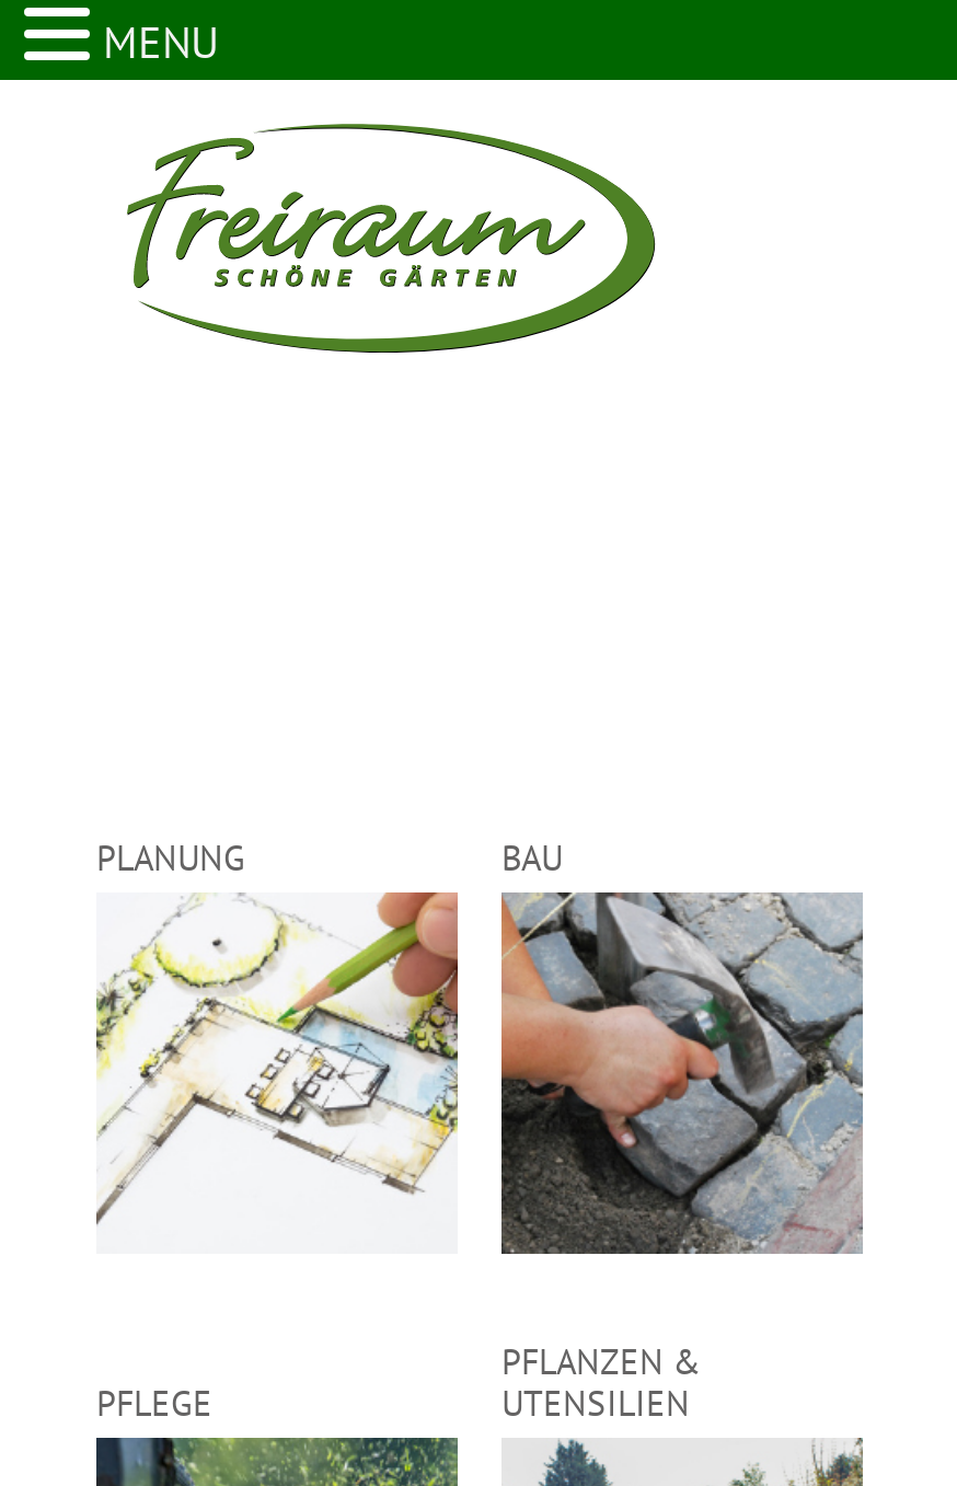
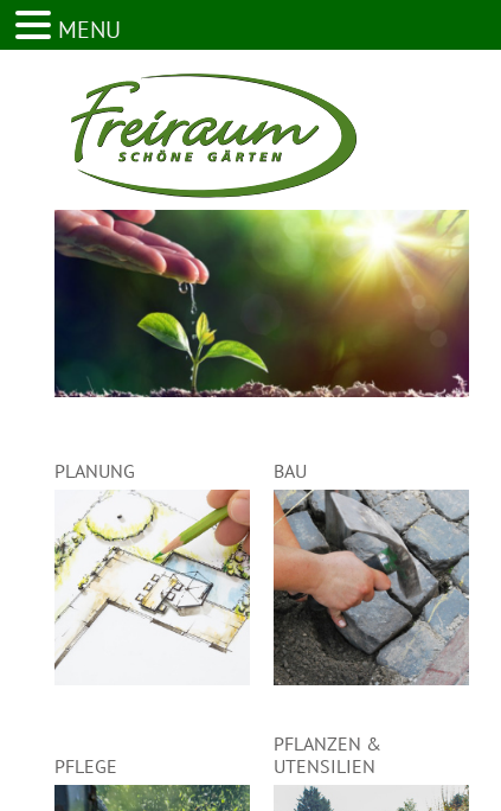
none -> [53,209,470,398] [image]

